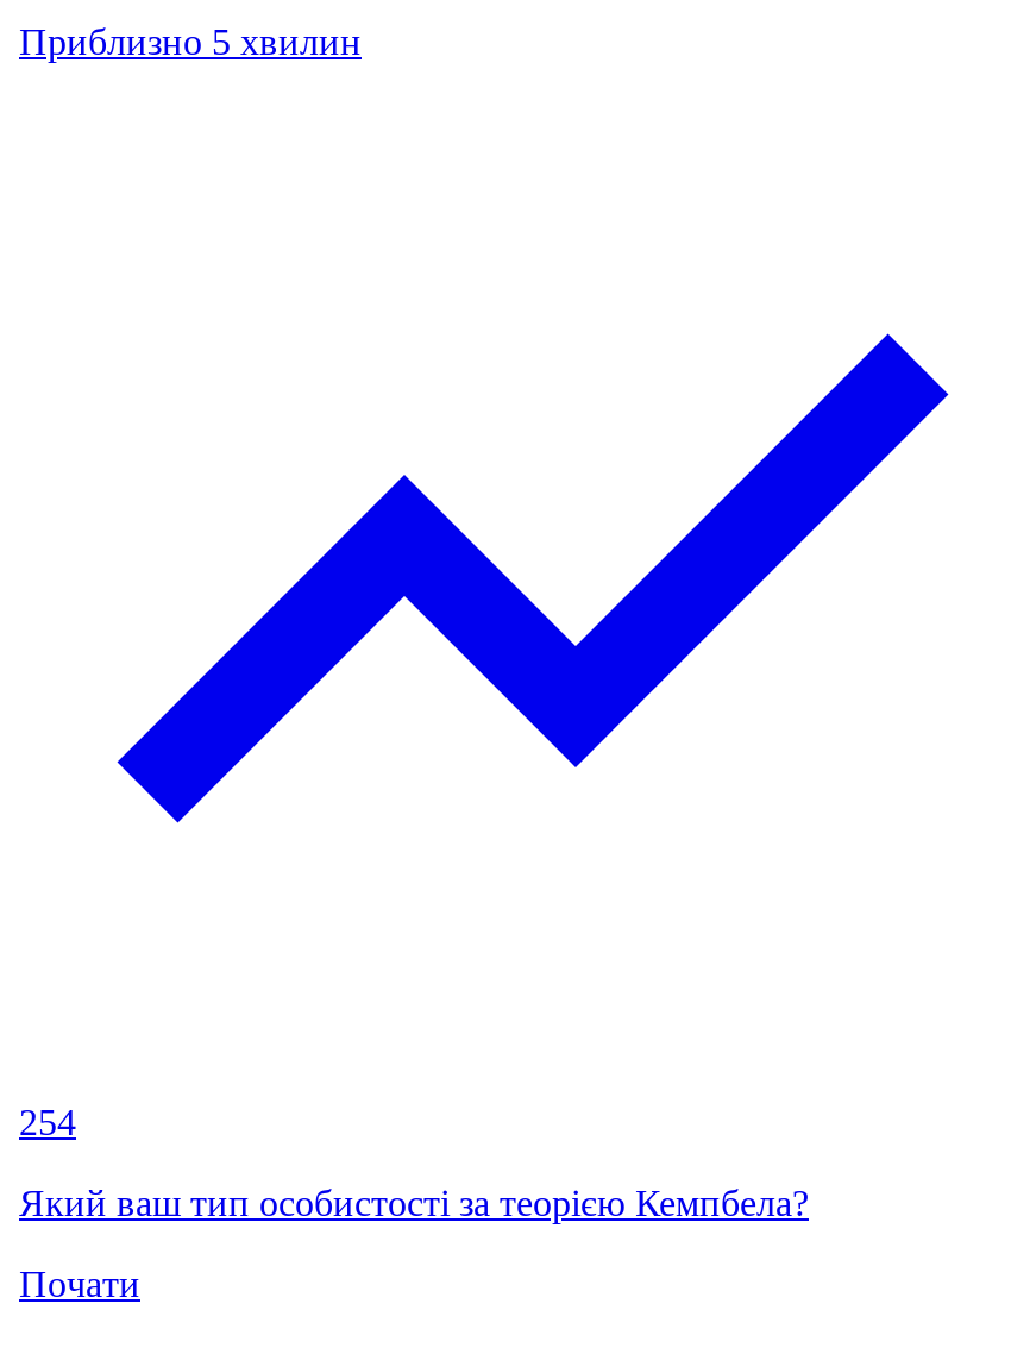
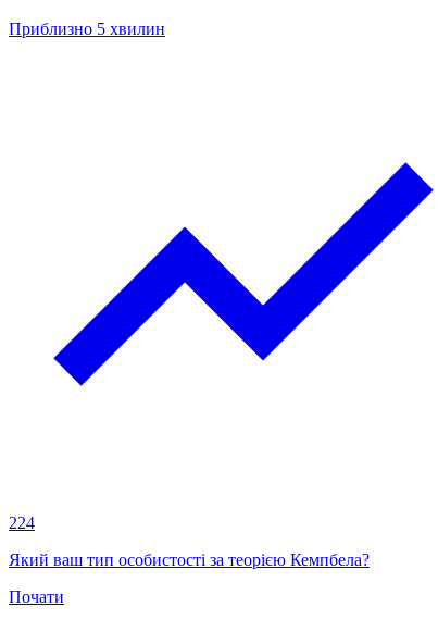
[19,1103,76,1143] 254 -> [9,514,35,532] 224

